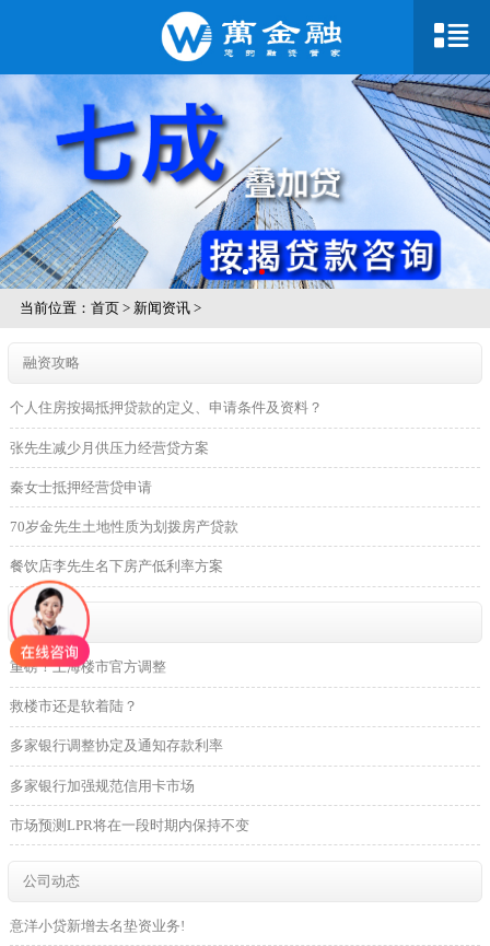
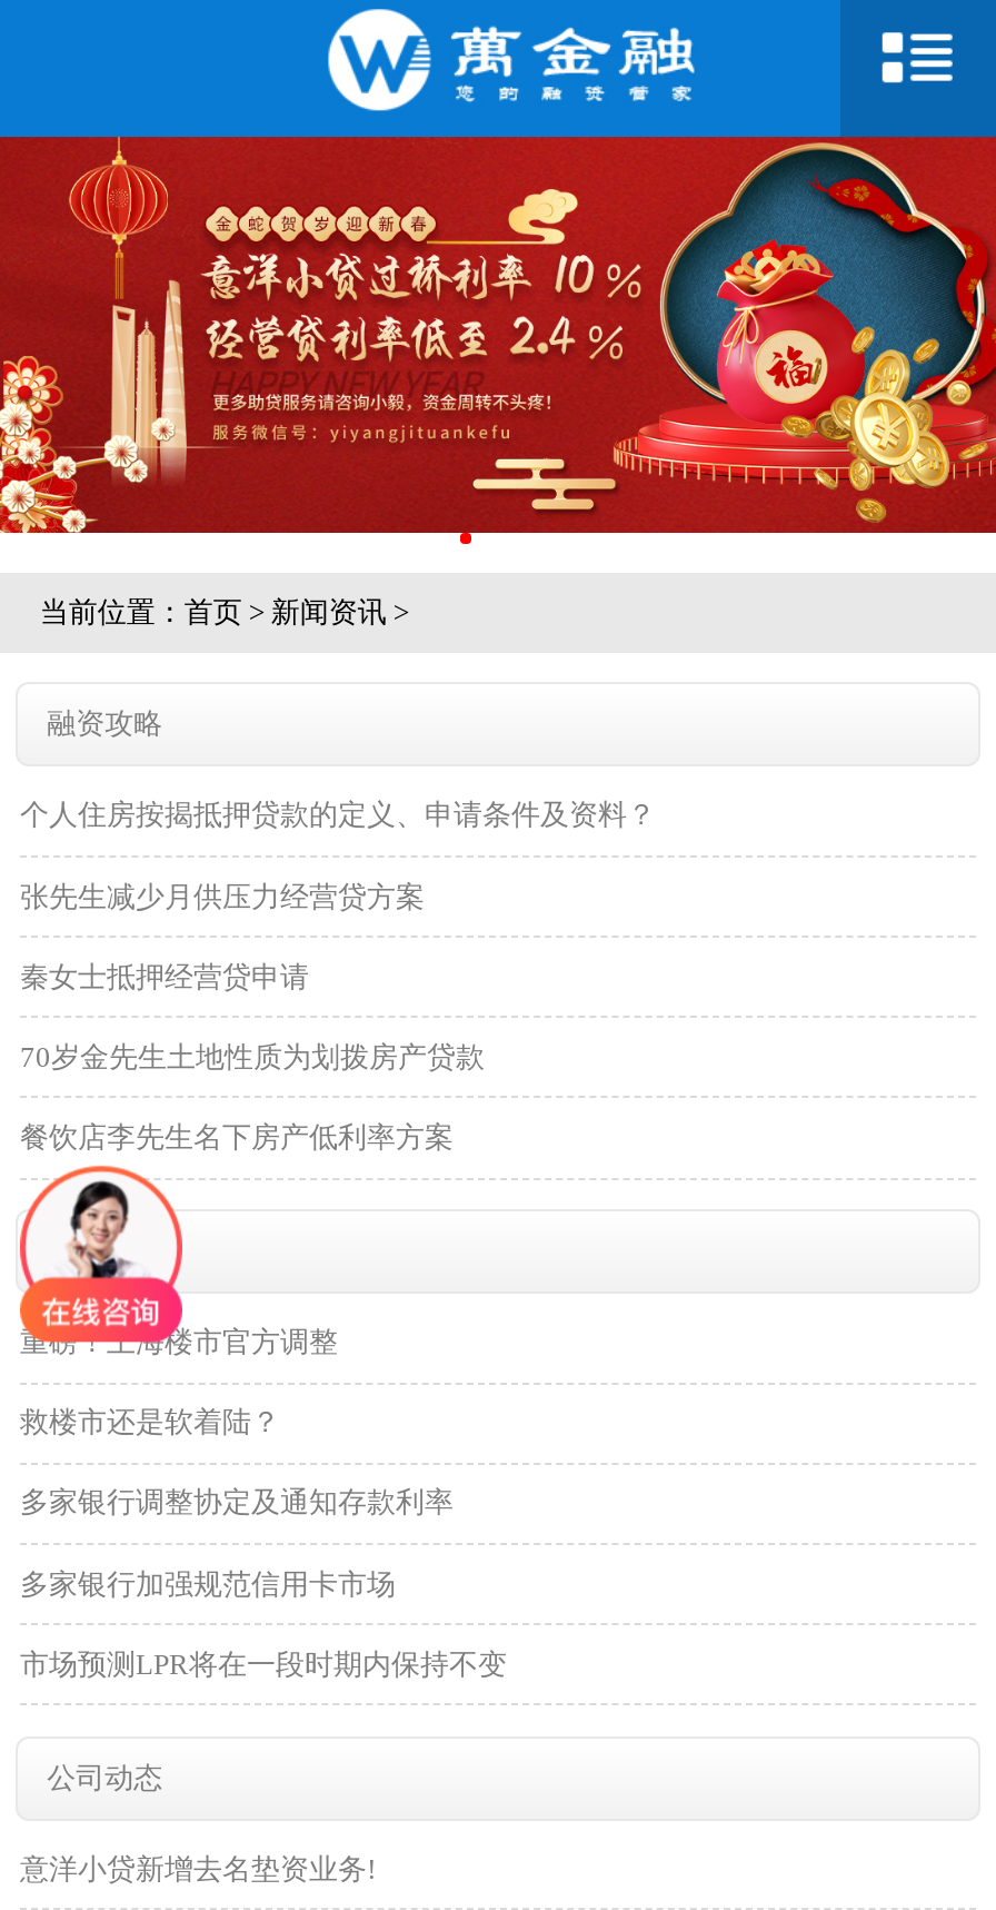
[3,73,487,290] [image] -> [7,135,989,573] [image]

